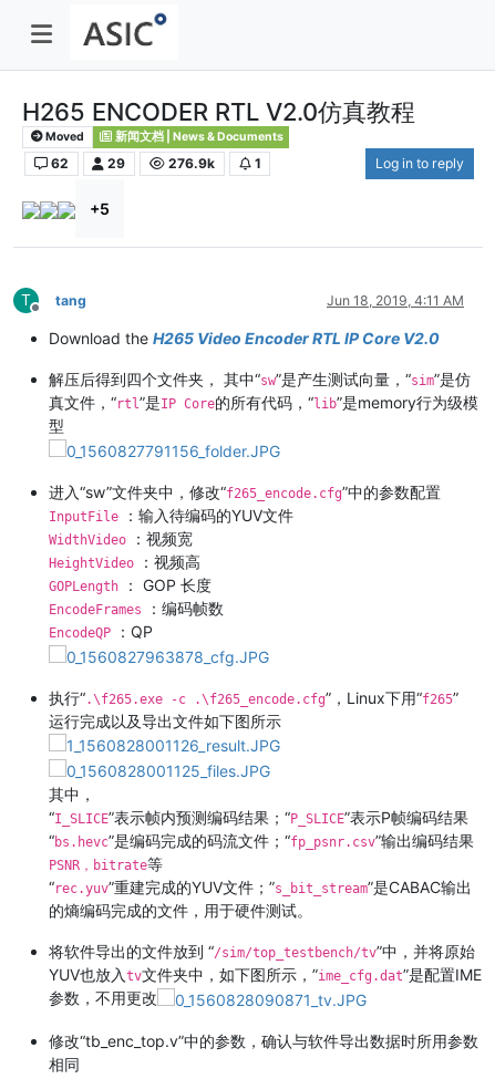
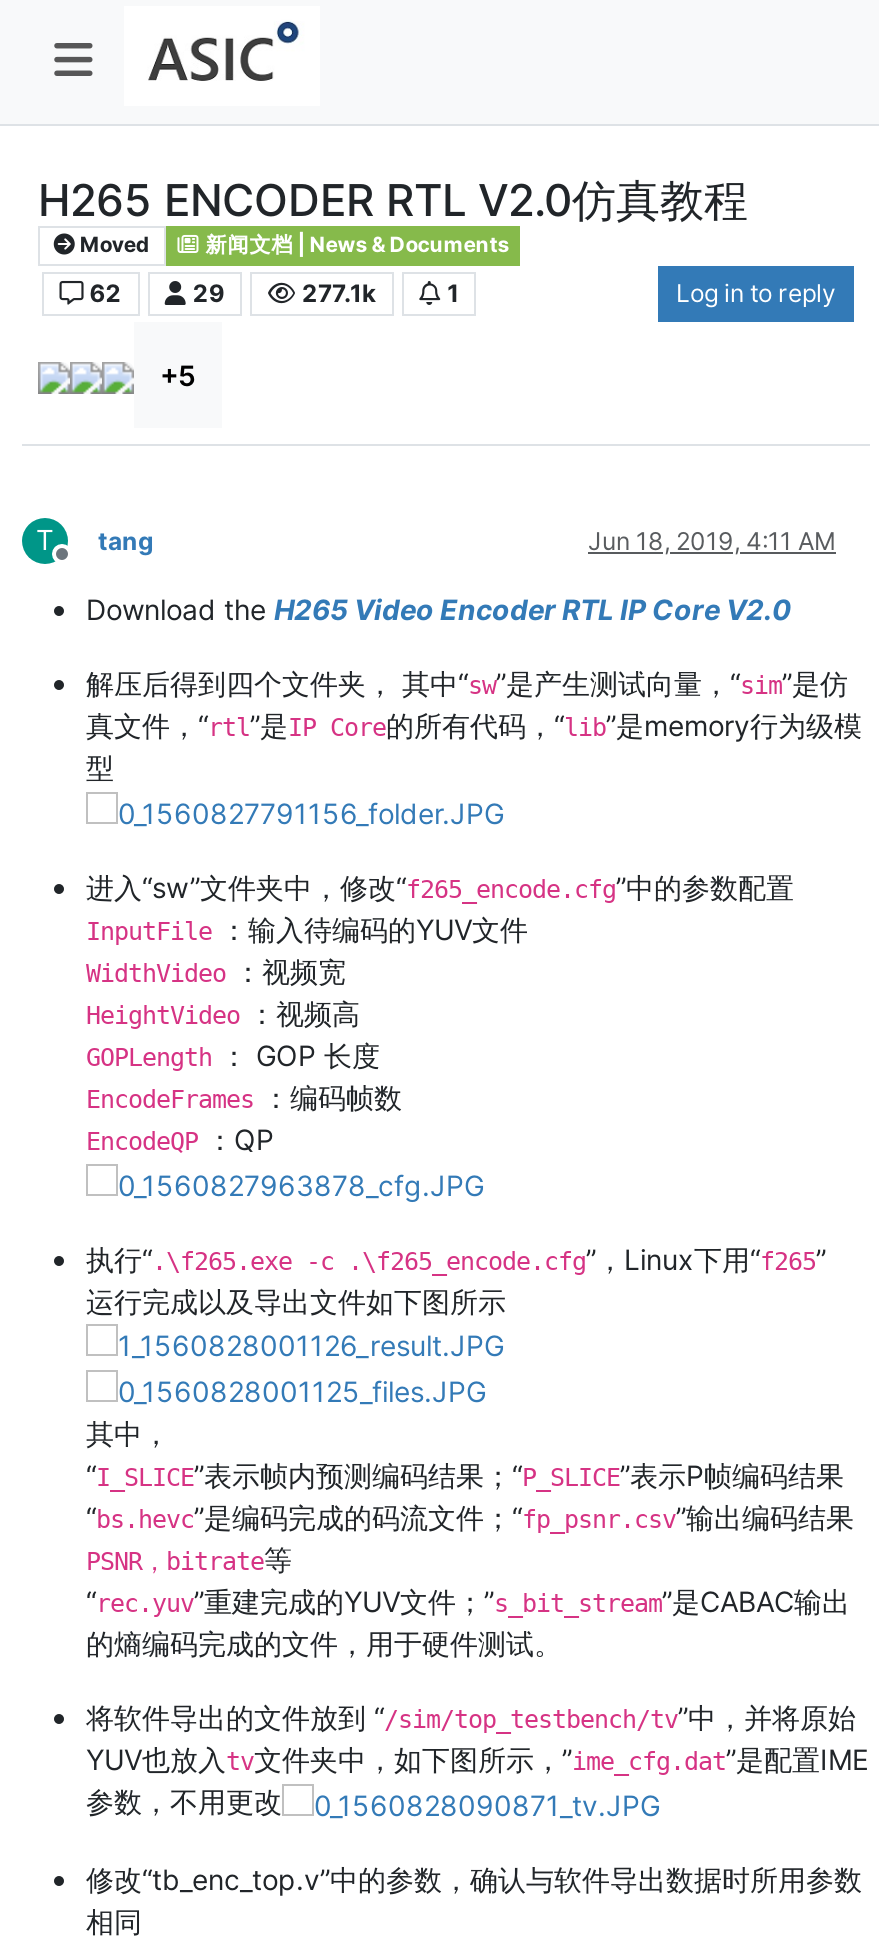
[168,155,215,172] 276.9k -> [302,278,376,308] 277.1k

